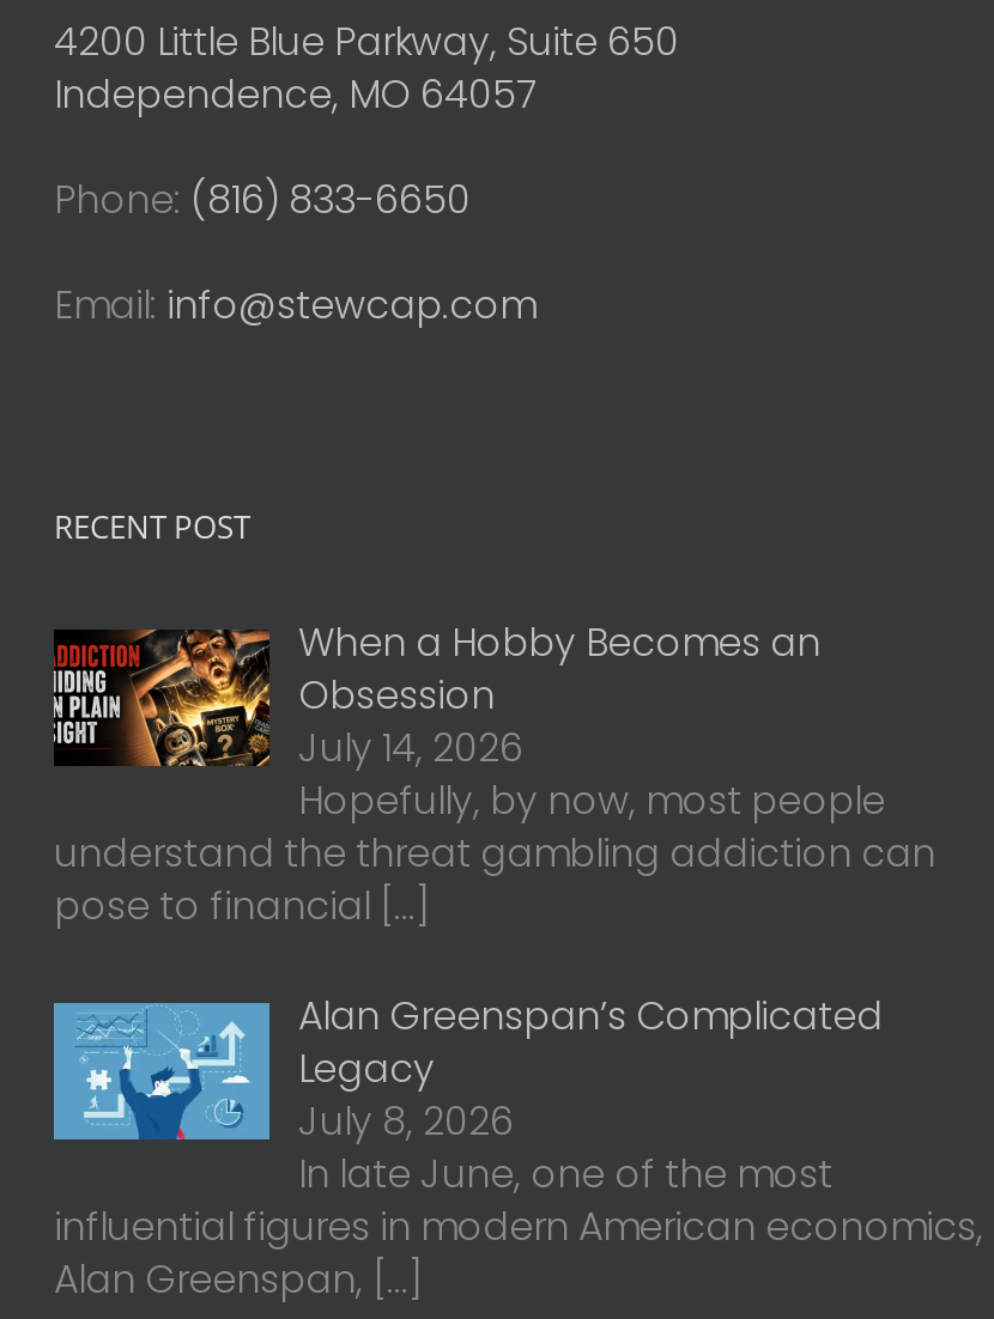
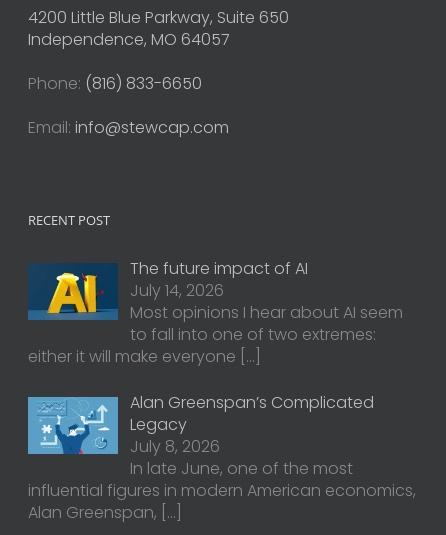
[51,627,935,933] [image] | Hopefully, by now, most people | understand the threat gambling addiction can | pose to financial […] -> [27,263,403,368] [image] | Most opinions I hear about AI seem | to fall into one of two extremes: | either it will make everyone […]
[298,615,820,722] When a Hobby Becomes an | Obsession -> [130,257,308,280] The future impact of AI

